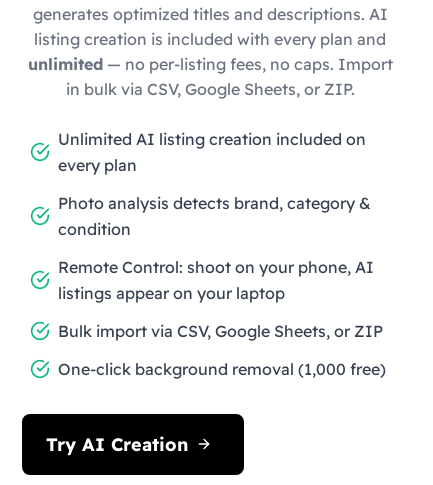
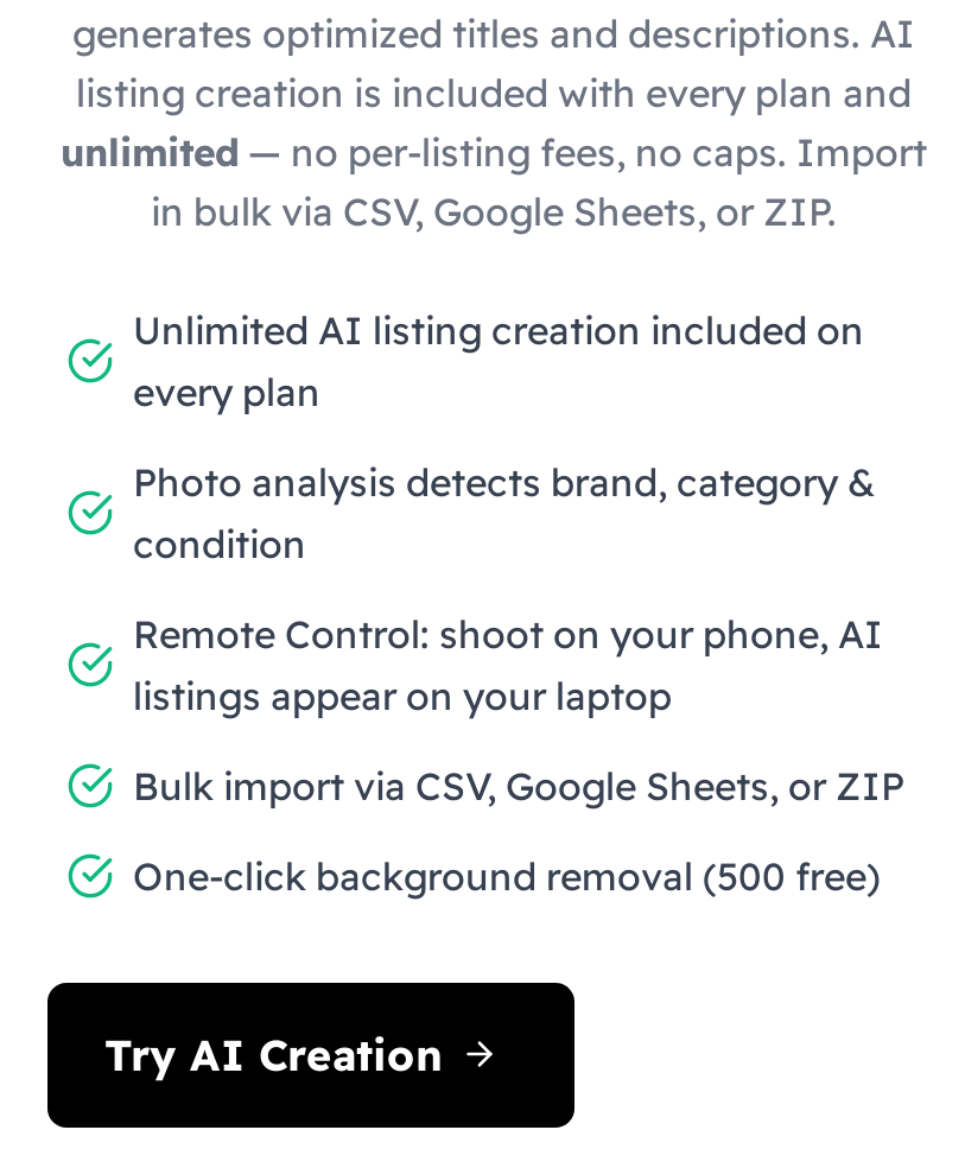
[58,359,386,379] One-click background removal (1,000 free) -> [133,852,881,899] One-click background removal (500 free)

